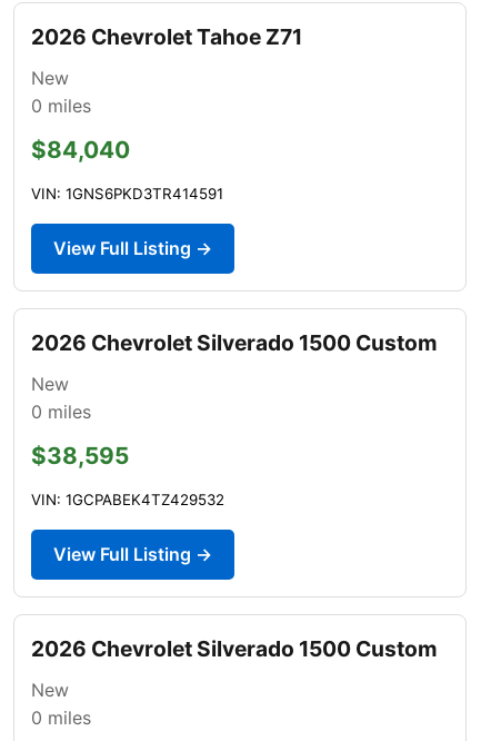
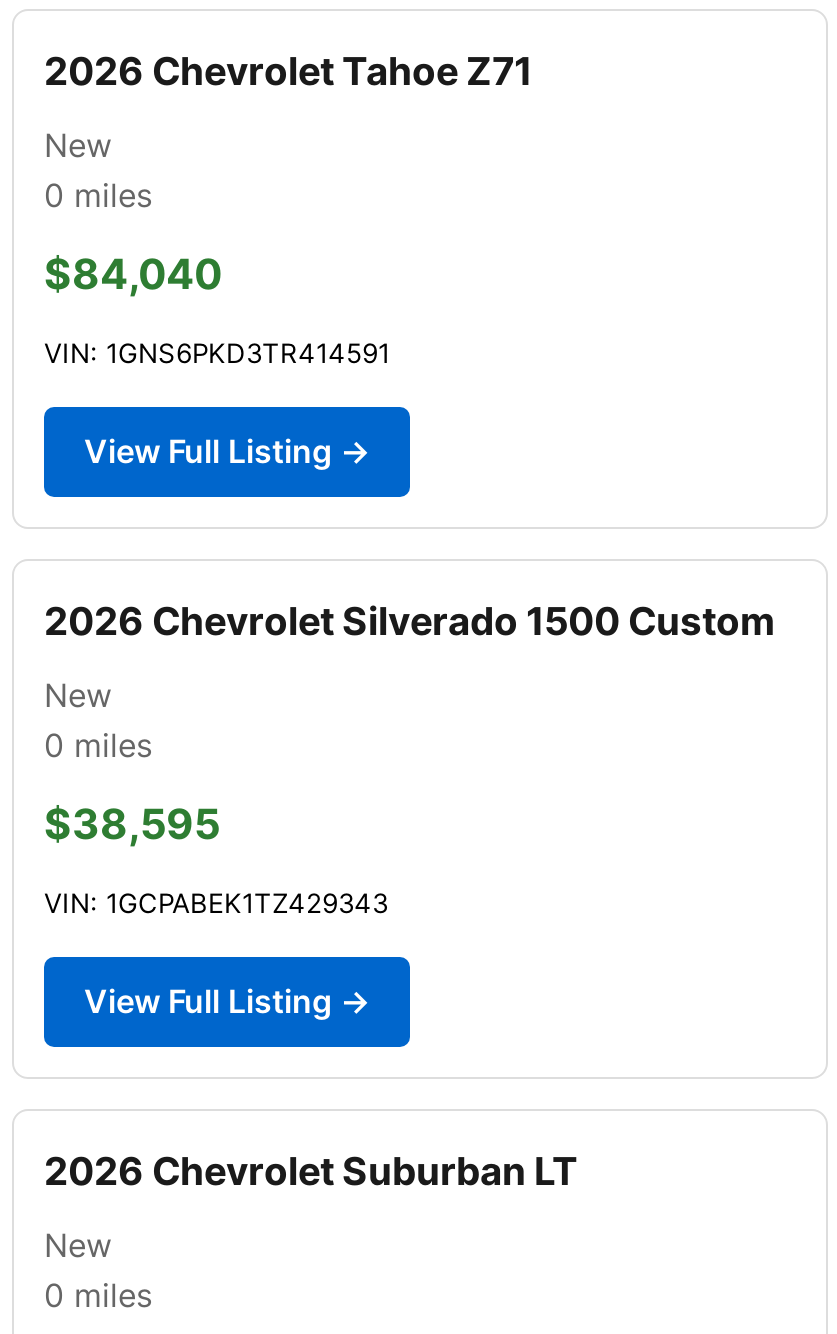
[31,491,224,508] VIN: 1GCPABEK4TZ429532 -> [44,887,388,919] VIN: 1GCPABEK1TZ429343
[31,635,438,662] 2026 Chevrolet Silverado 1500 Custom -> [44,1147,578,1195] 2026 Chevrolet Suburban LT

